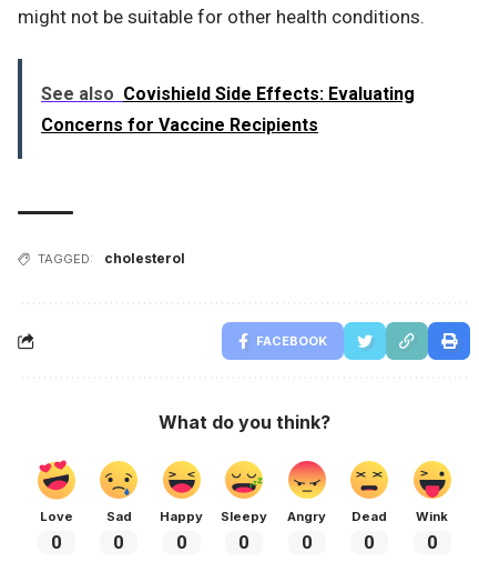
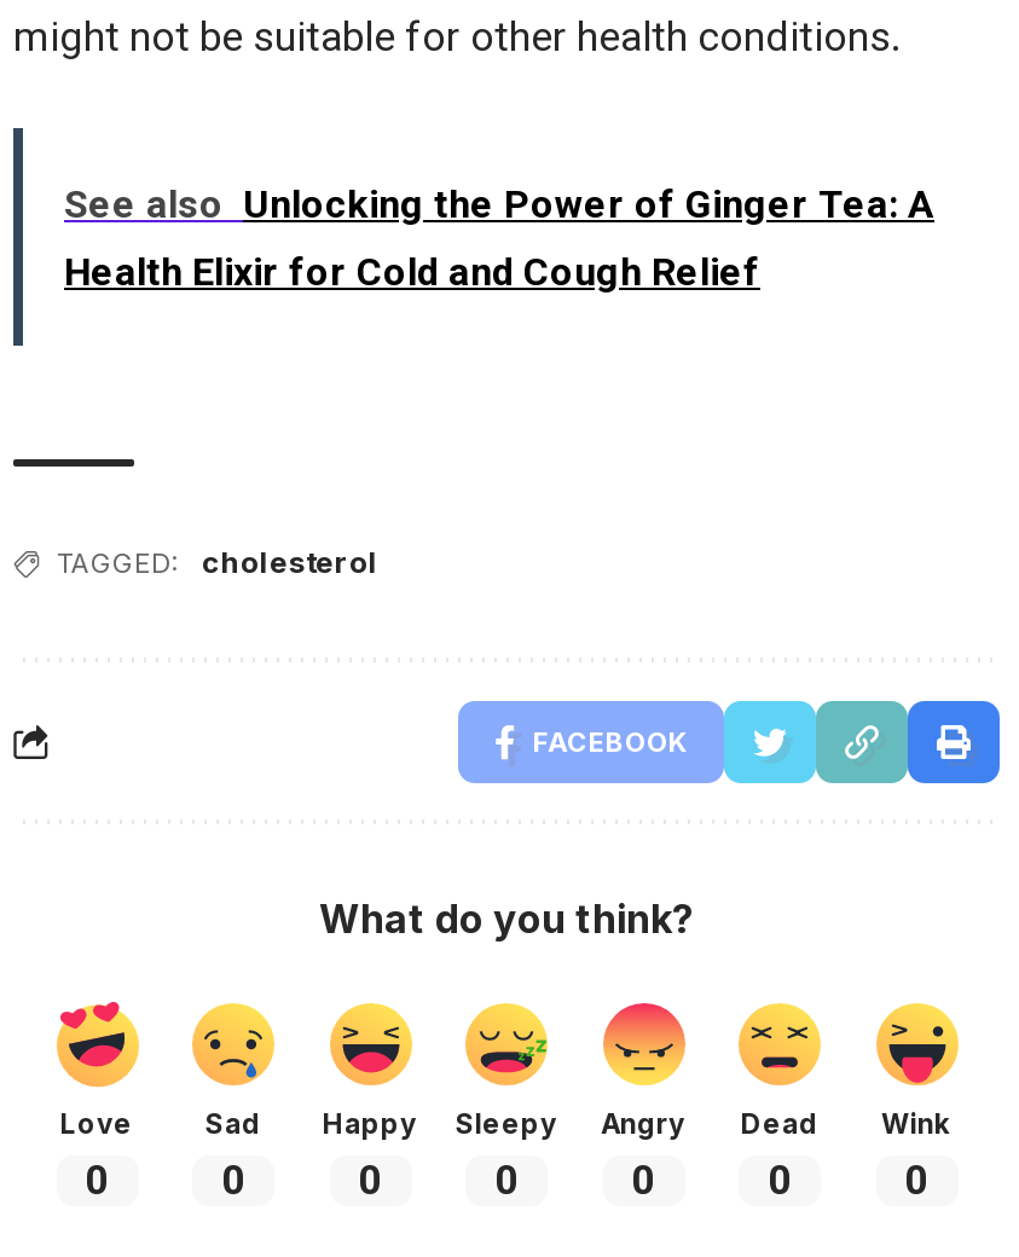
[41,83,415,104] See also Covishield Side Effects: Evaluating -> [64,181,934,227] See also Unlocking the Power of Ginger Tea: A
[41,114,318,136] Concerns for Vaccine Recipients -> [64,249,760,295] Health Elixir for Cold and Cough Relief

